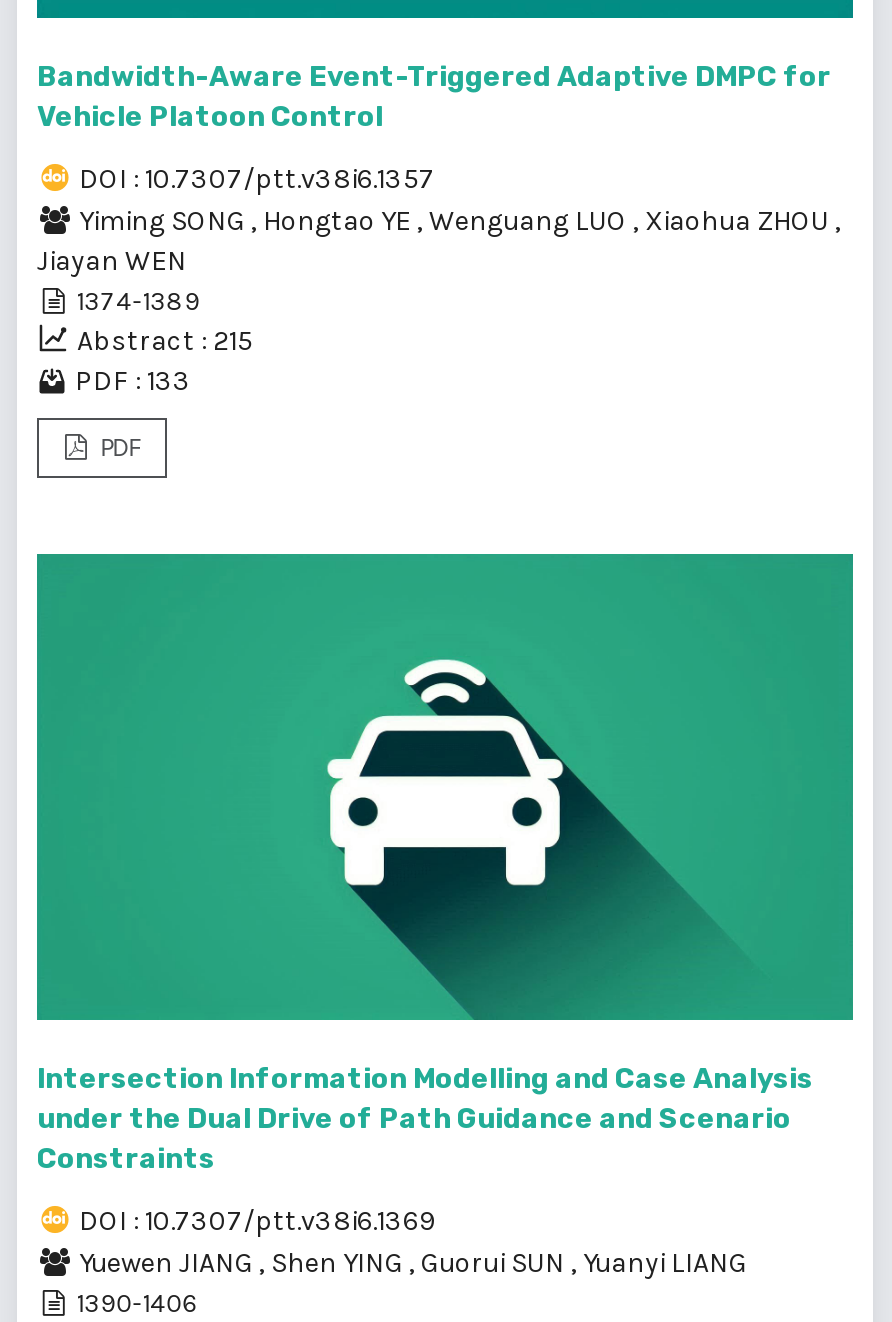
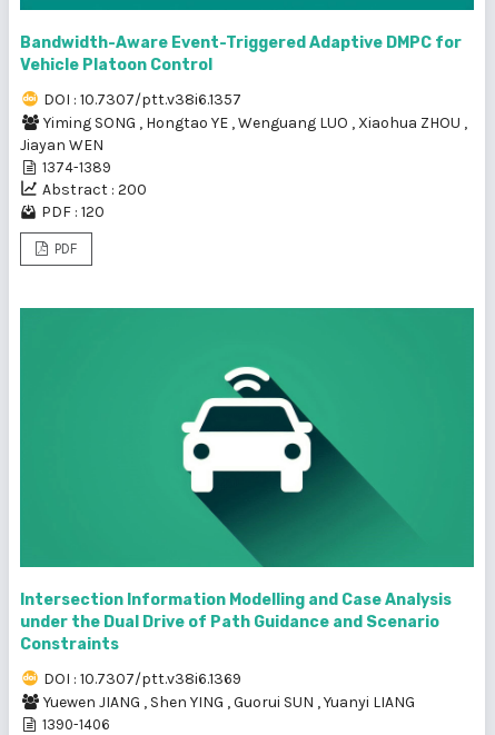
[77,324,253,358] Abstract : 215 -> [42,180,147,199] Abstract : 200
[75,364,191,398] PDF : 133 -> [41,202,105,221] PDF : 120

